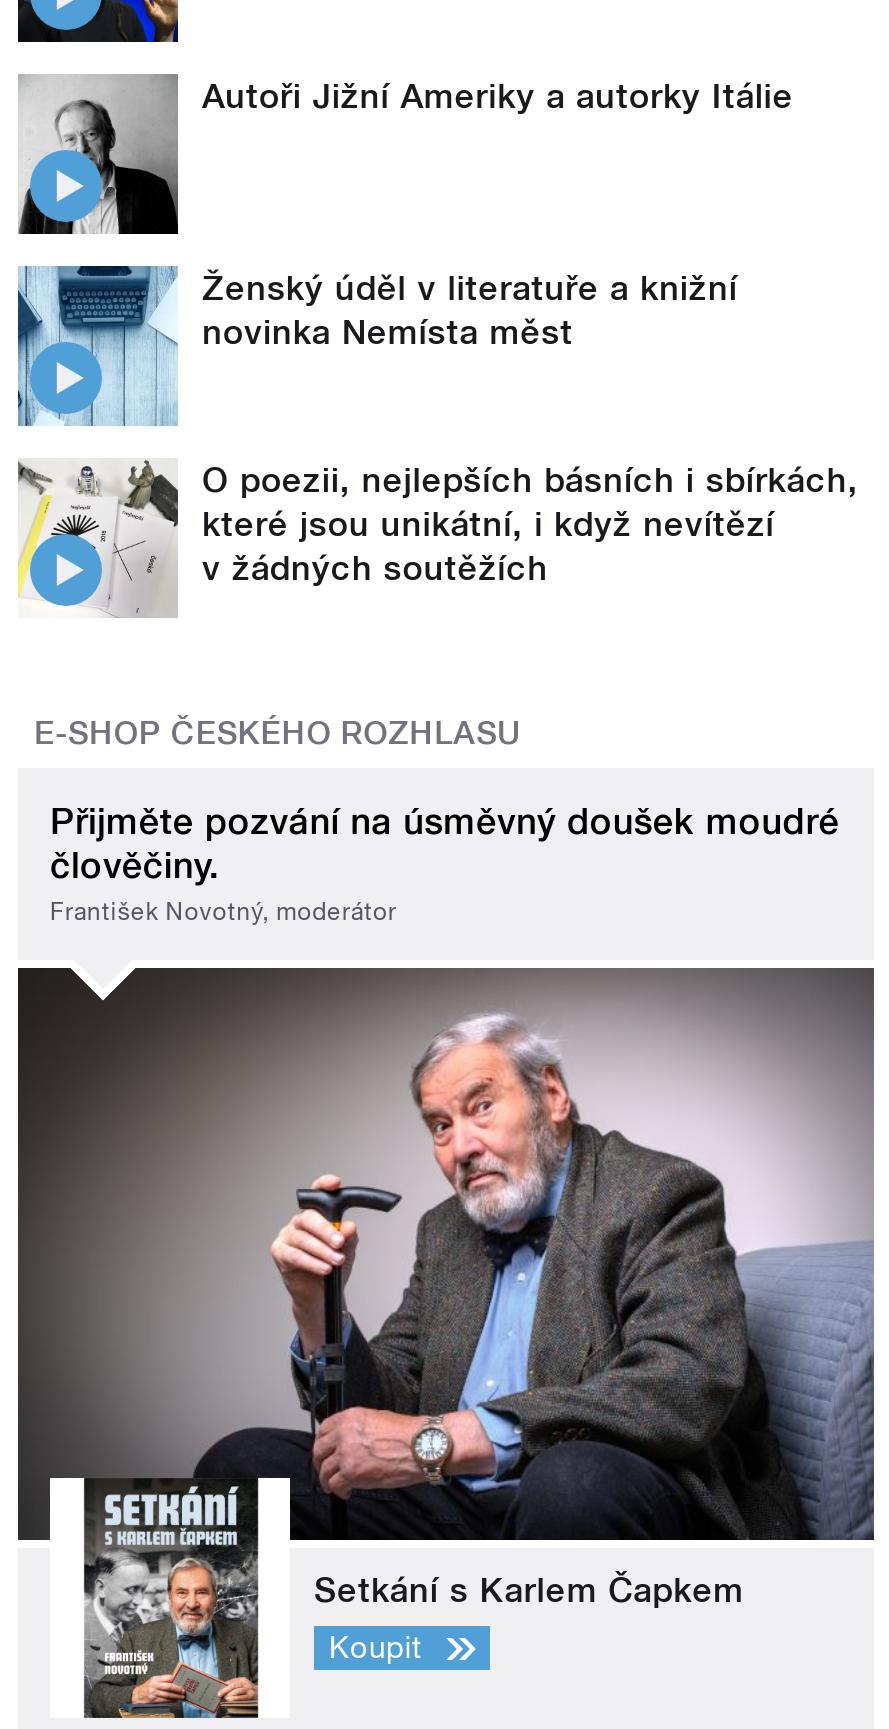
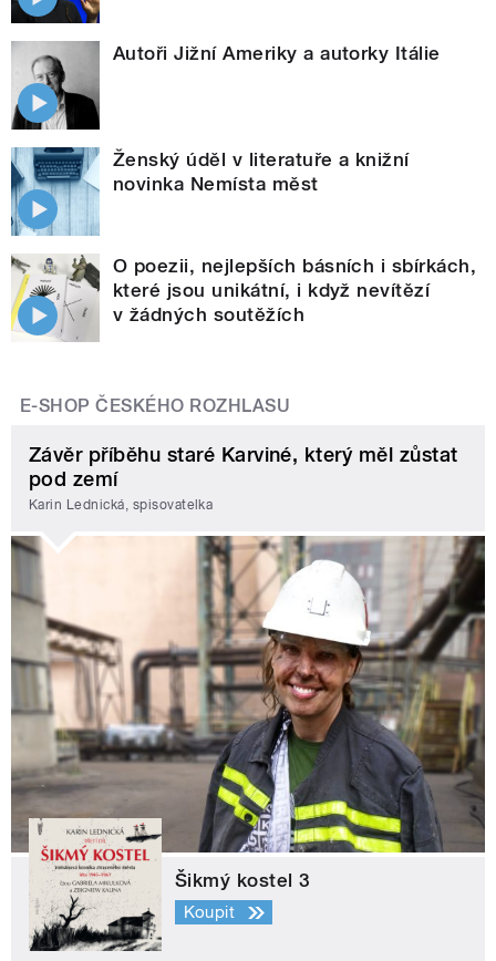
[50,800,839,927] Přijměte pozvání na úsměvný doušek moudré | člověčiny. | František Novotný, moderátor -> [29,443,458,513] Závěr příběhu staré Karviné, který měl zůstat | pod zemí | Karin Lednická, spisovatelka
[16,966,876,1720] [image] | Setkání s Karlem Čapkem -> [10,536,486,952] [image] | Šikmý kostel 3

